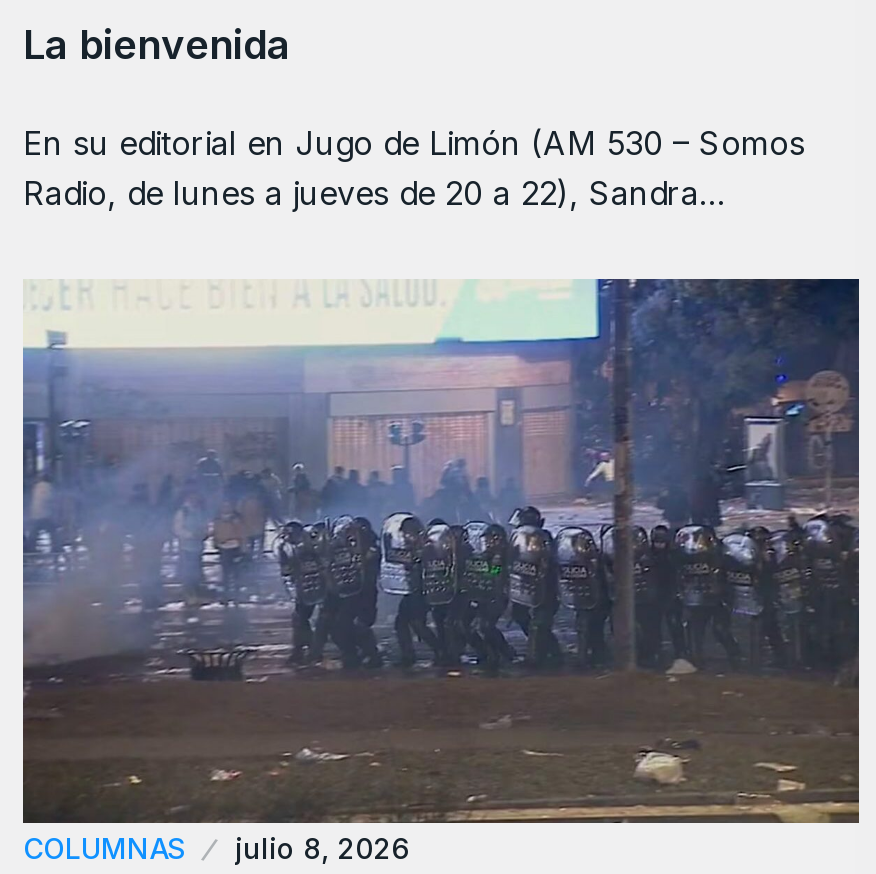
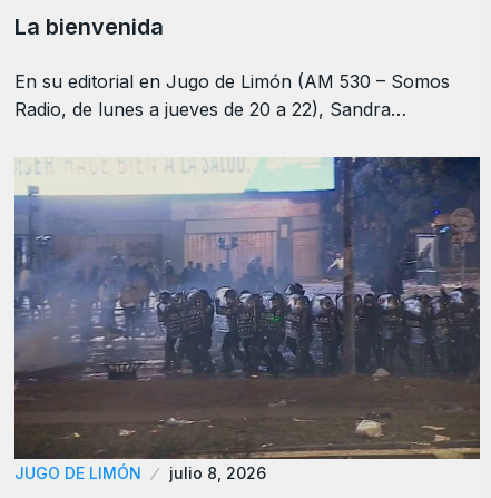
[23,830,185,864] COLUMNAS -> [14,464,141,483] JUGO DE LIMÓN

